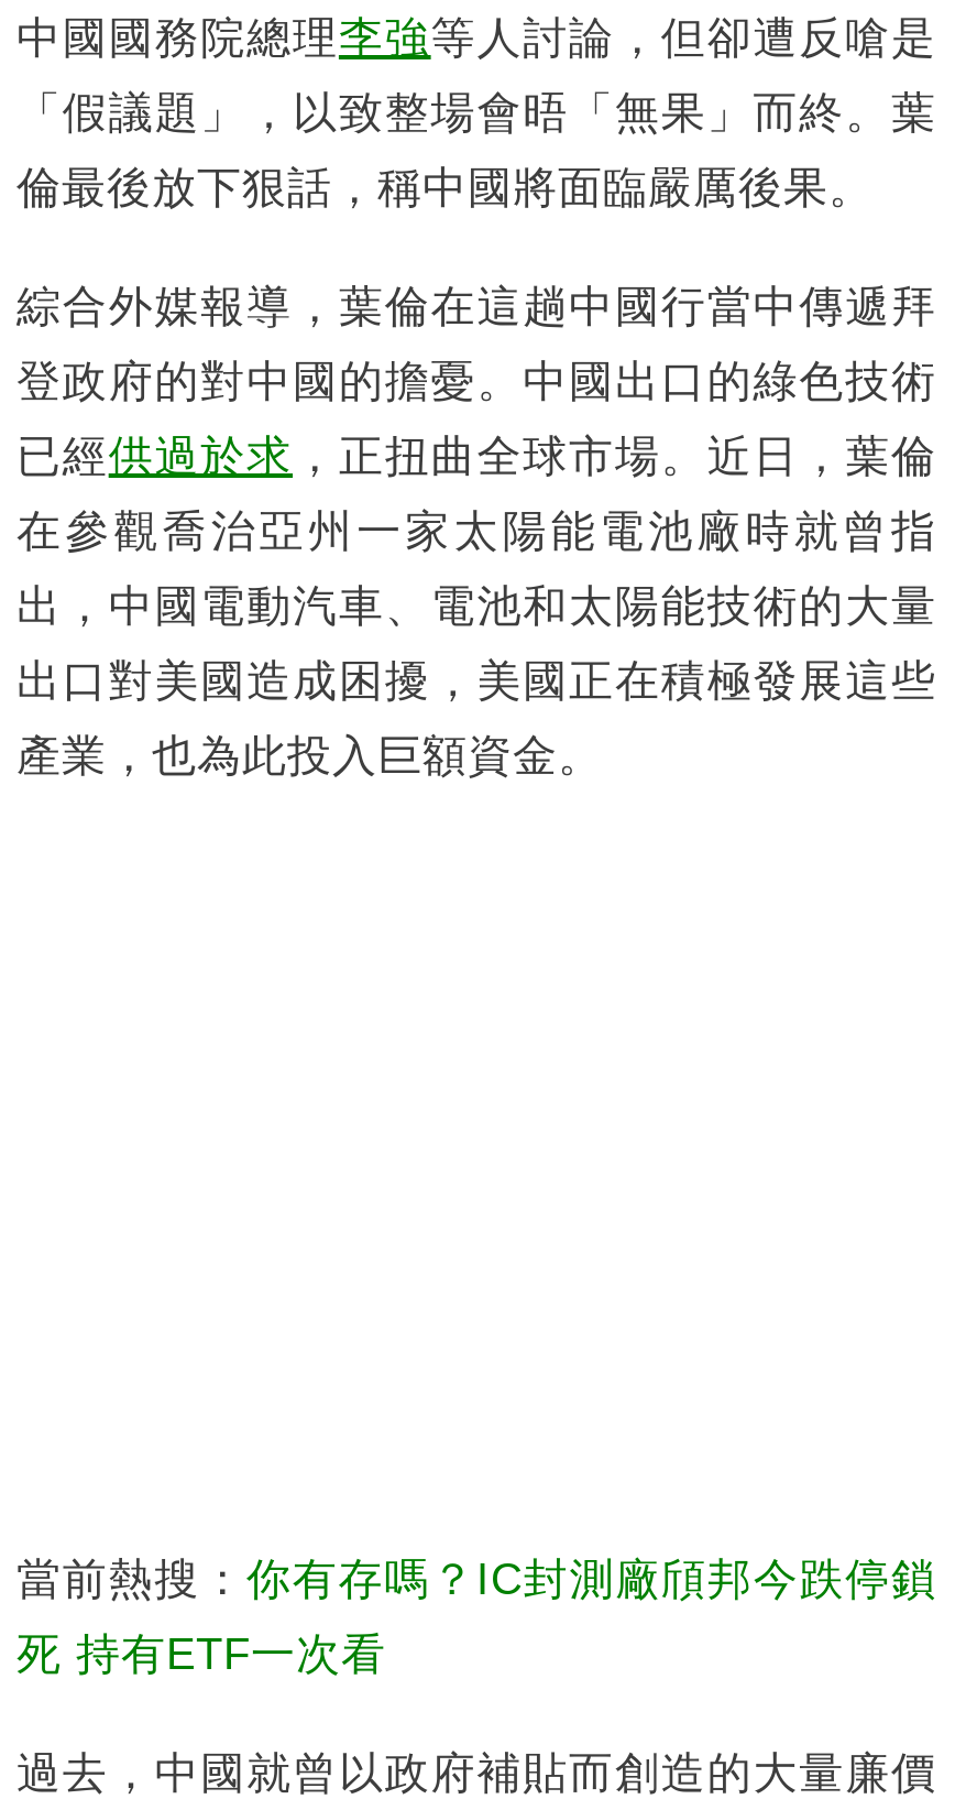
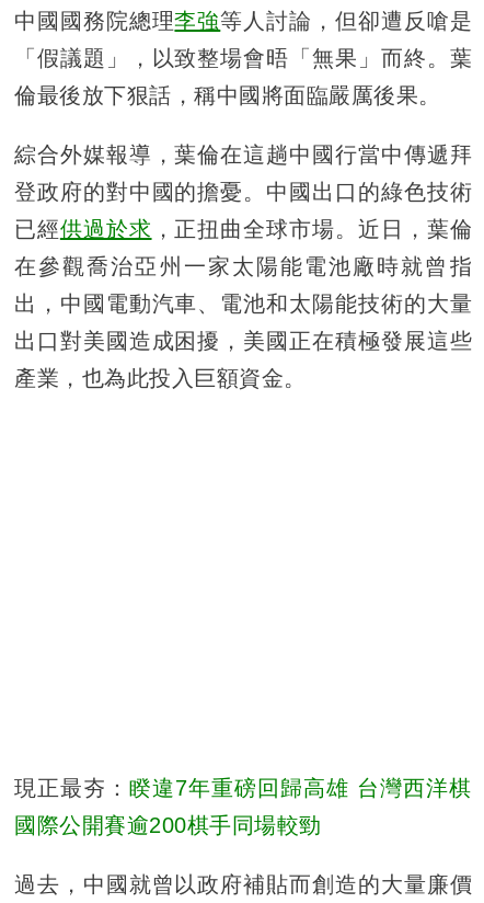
[17,1554,936,1602] 當前熱搜：你有存嗎？IC封測廠頎邦今跌停鎖 -> [14,776,472,800] 現正最夯：睽違7年重磅回歸高雄 台灣西洋棋
[17,1629,386,1677] 死 持有ETF一次看 -> [14,813,321,837] 國際公開賽逾200棋手同場較勁

